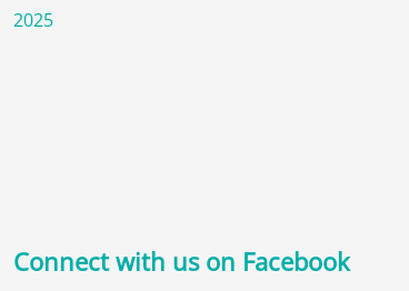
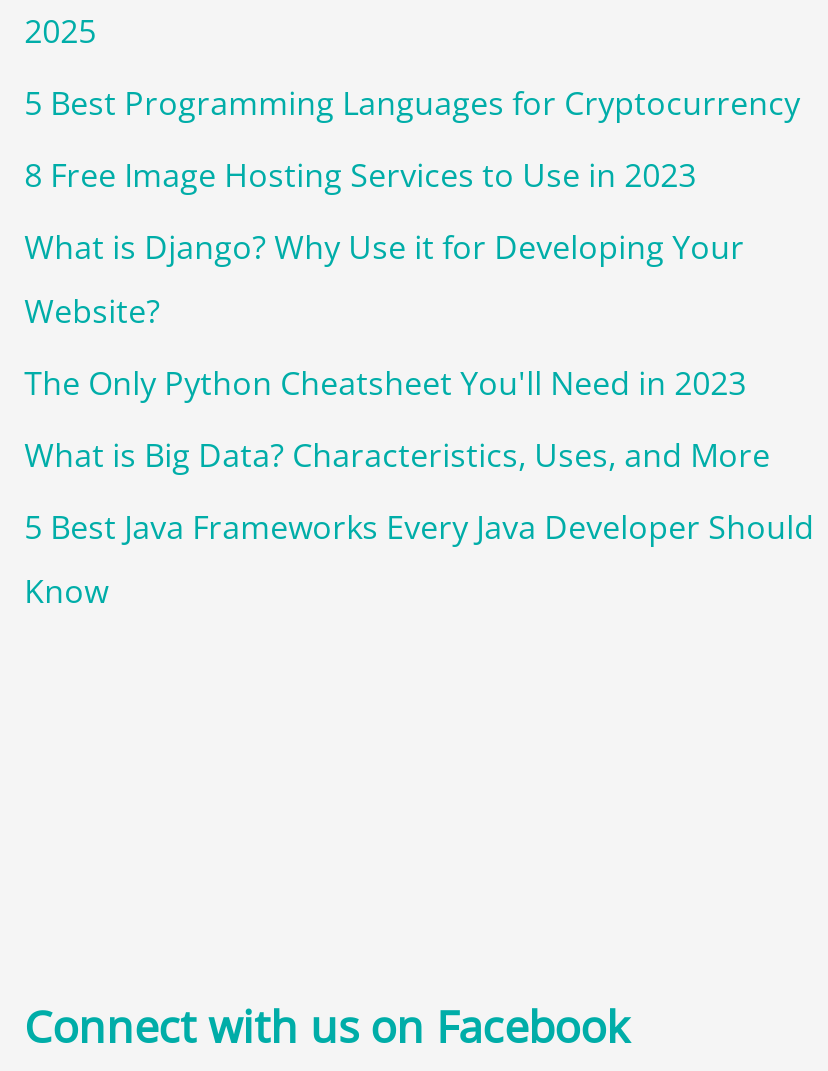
none -> [24,80,814,612] 5 Best Programming Languages for Cryptocurrency | 8 Free Image Hosting Services to Use in 2023 | What is Django? Why Use it for Developing Your | Website? | The Only Python Cheatsheet You'll Need in 2023 | What is Big Data? Characteristics, Uses, and More | 5 Best Java Frameworks Every Java Developer Should | Know

